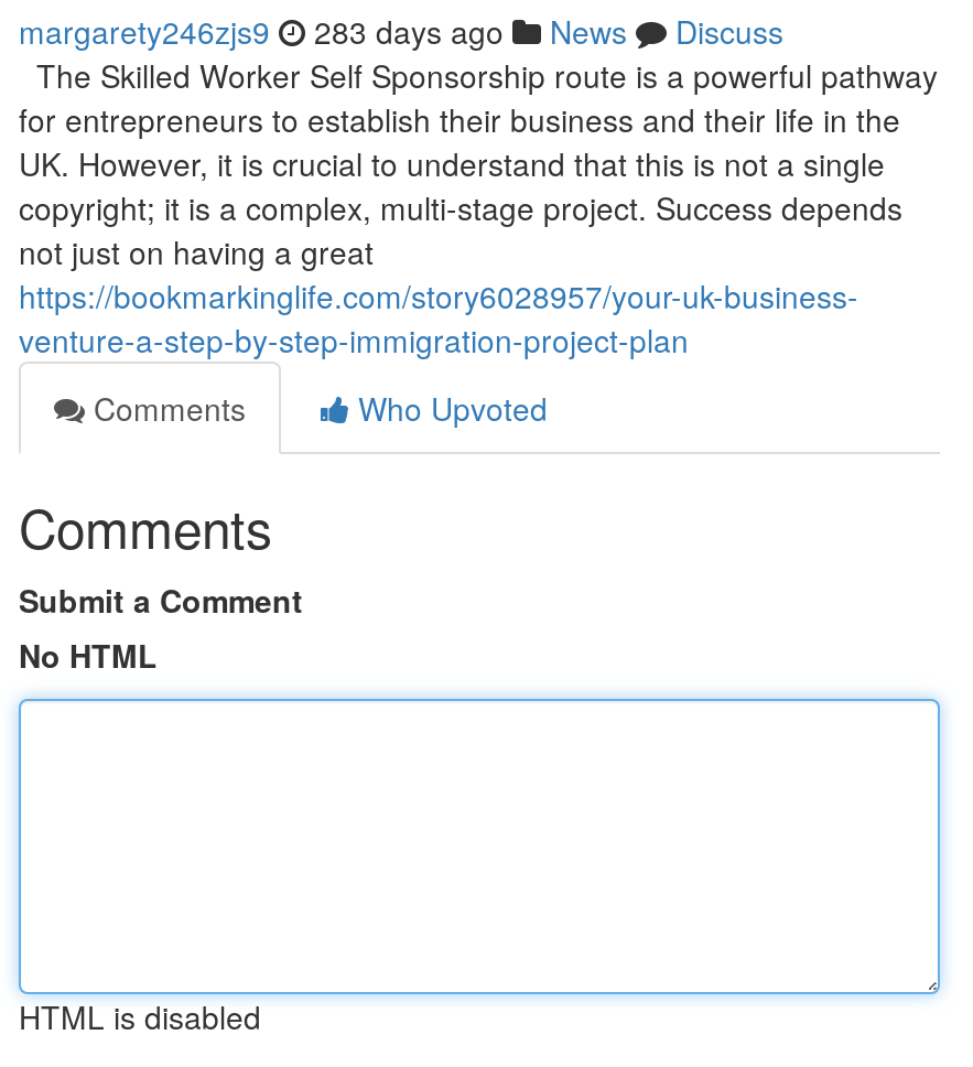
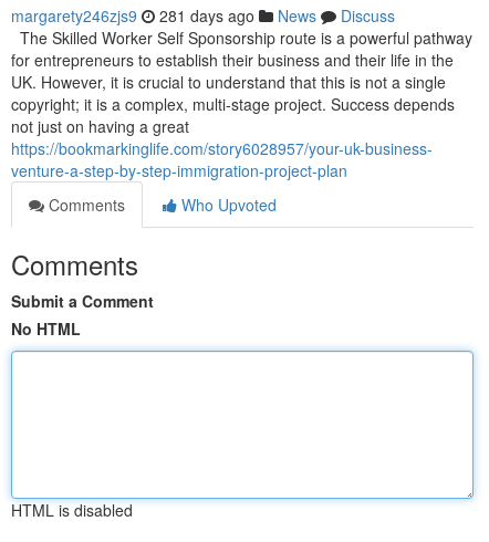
[19,9,783,53] margarety246zjs9 283 days ago News Discuss -> [11,4,395,27] margarety246zjs9 281 days ago News Discuss

